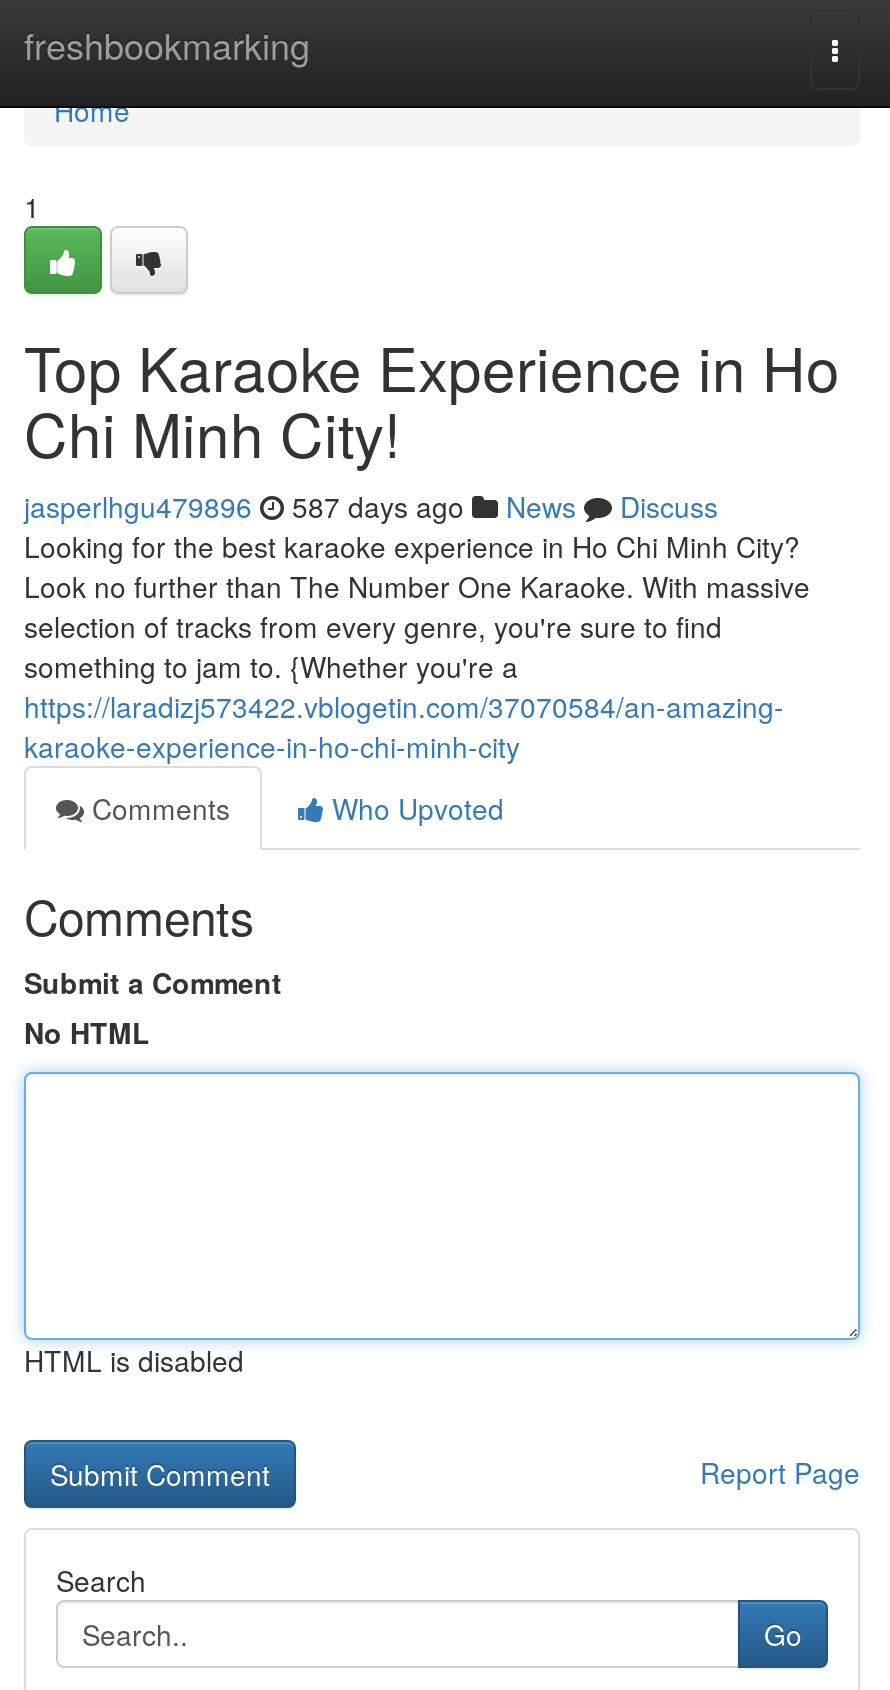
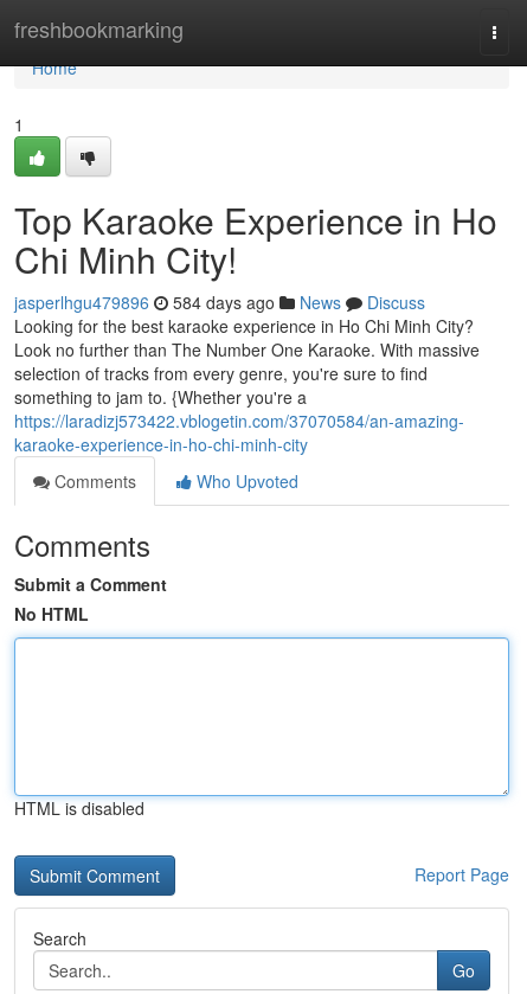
[24,486,718,526] jasperlhgu479896 587 days ago News Discuss -> [14,290,425,314] jasperlhgu479896 584 days ago News Discuss

